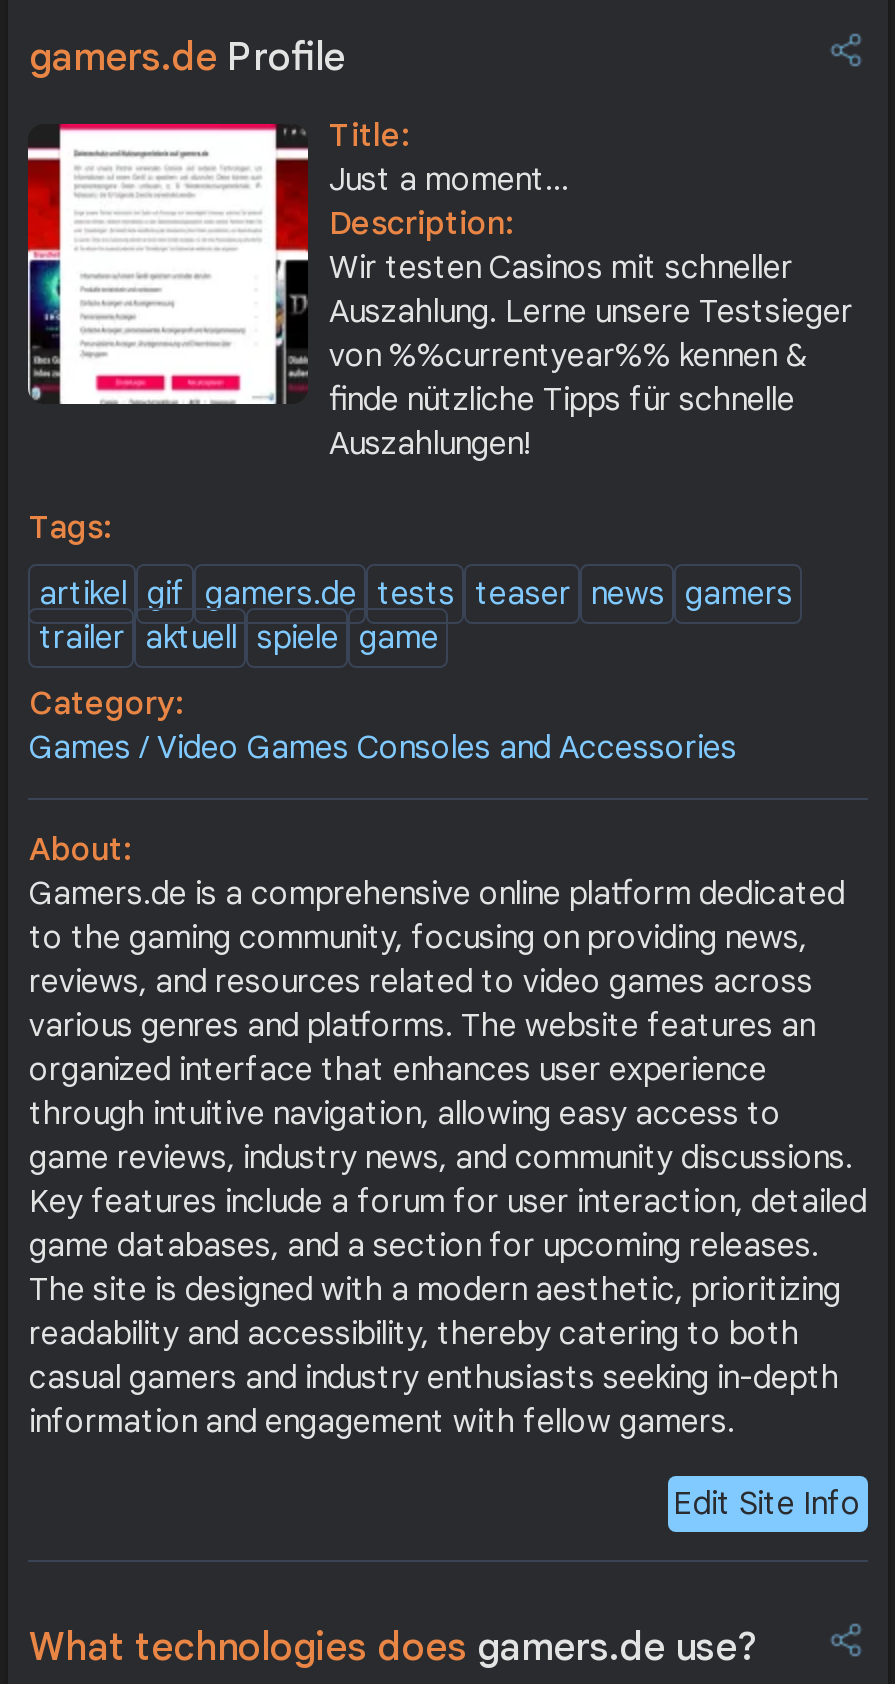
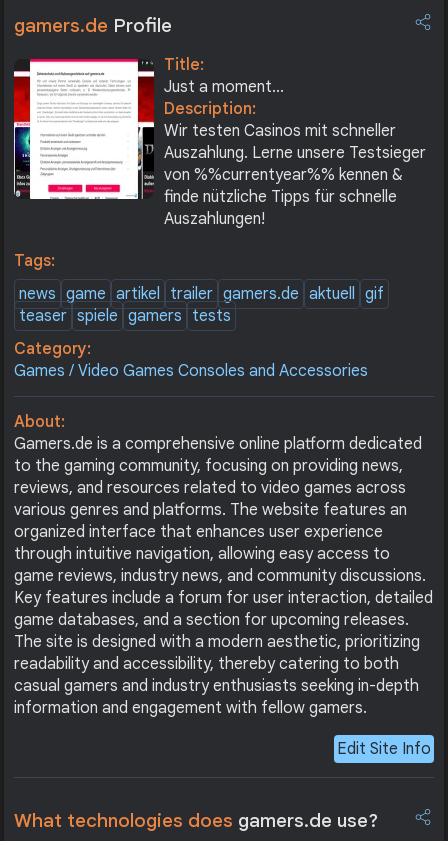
[39,574,793,658] artikel gif gamers.de tests teaser news gamers | trailer aktuell spiele game -> [19,284,384,326] news game artikel trailer gamers.de aktuell gif | teaser spiele gamers tests

